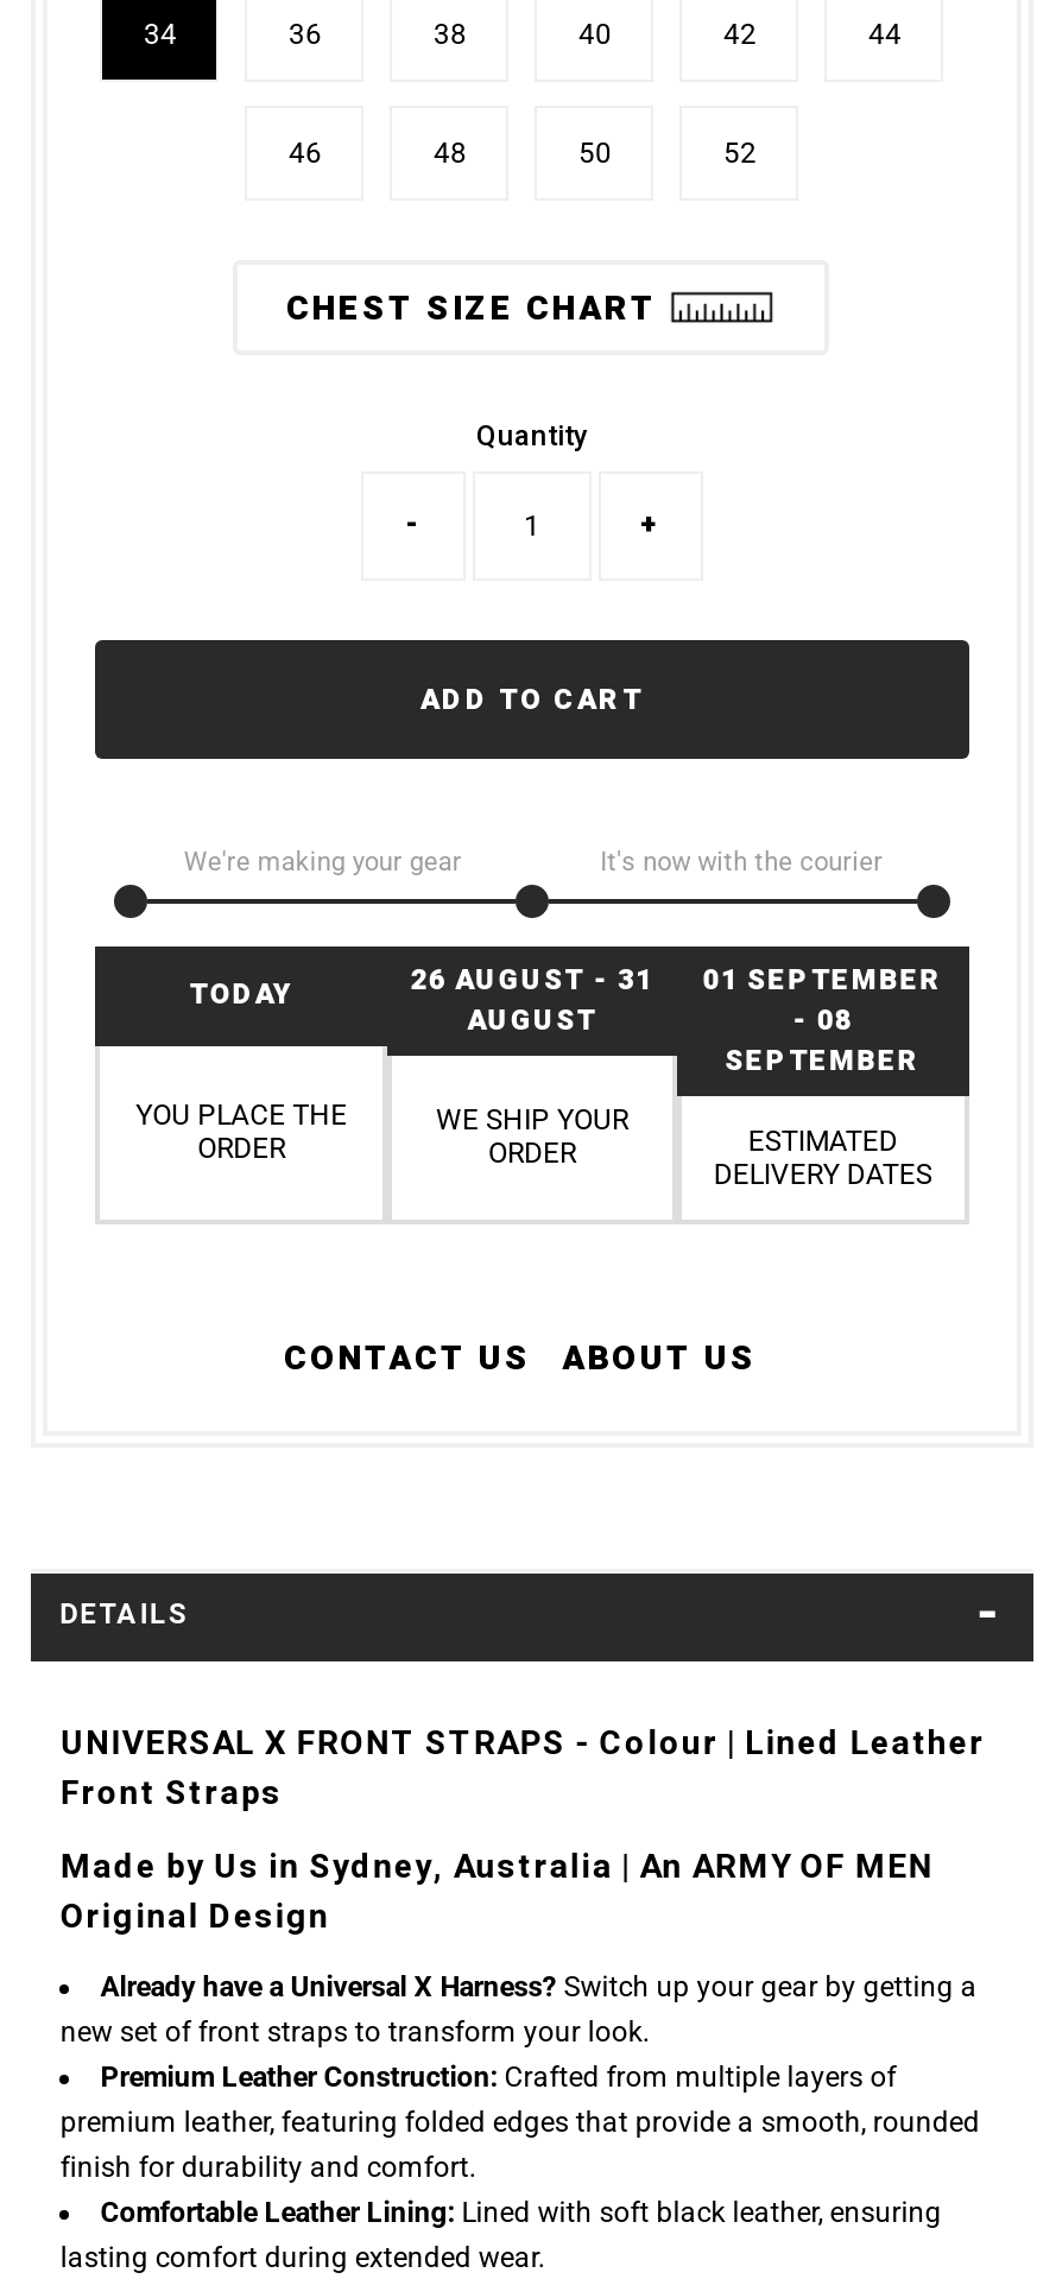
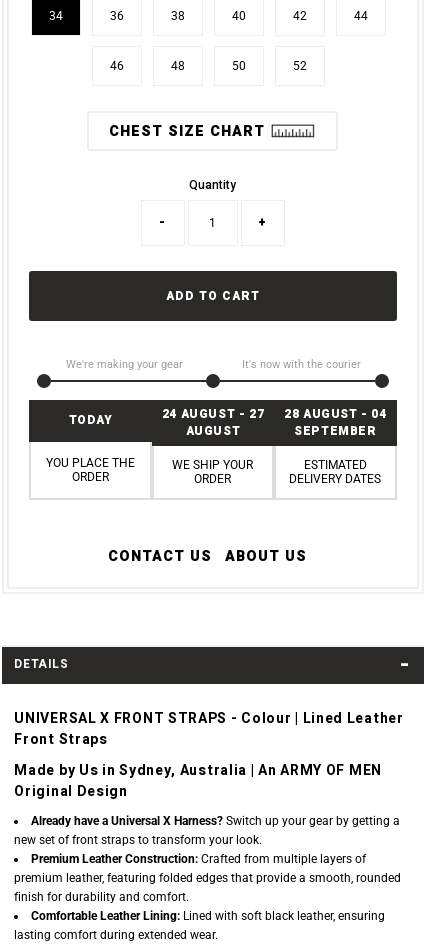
[411,961,654,1001] 26 AUGUST - 31 -> [162,406,264,423] 24 AUGUST - 27
[703,961,943,1041] 01 SEPTEMBER | - 08 -> [284,406,386,423] 28 AUGUST - 04

